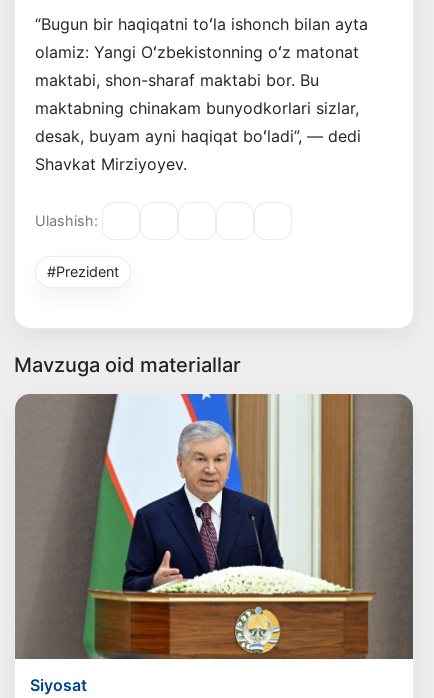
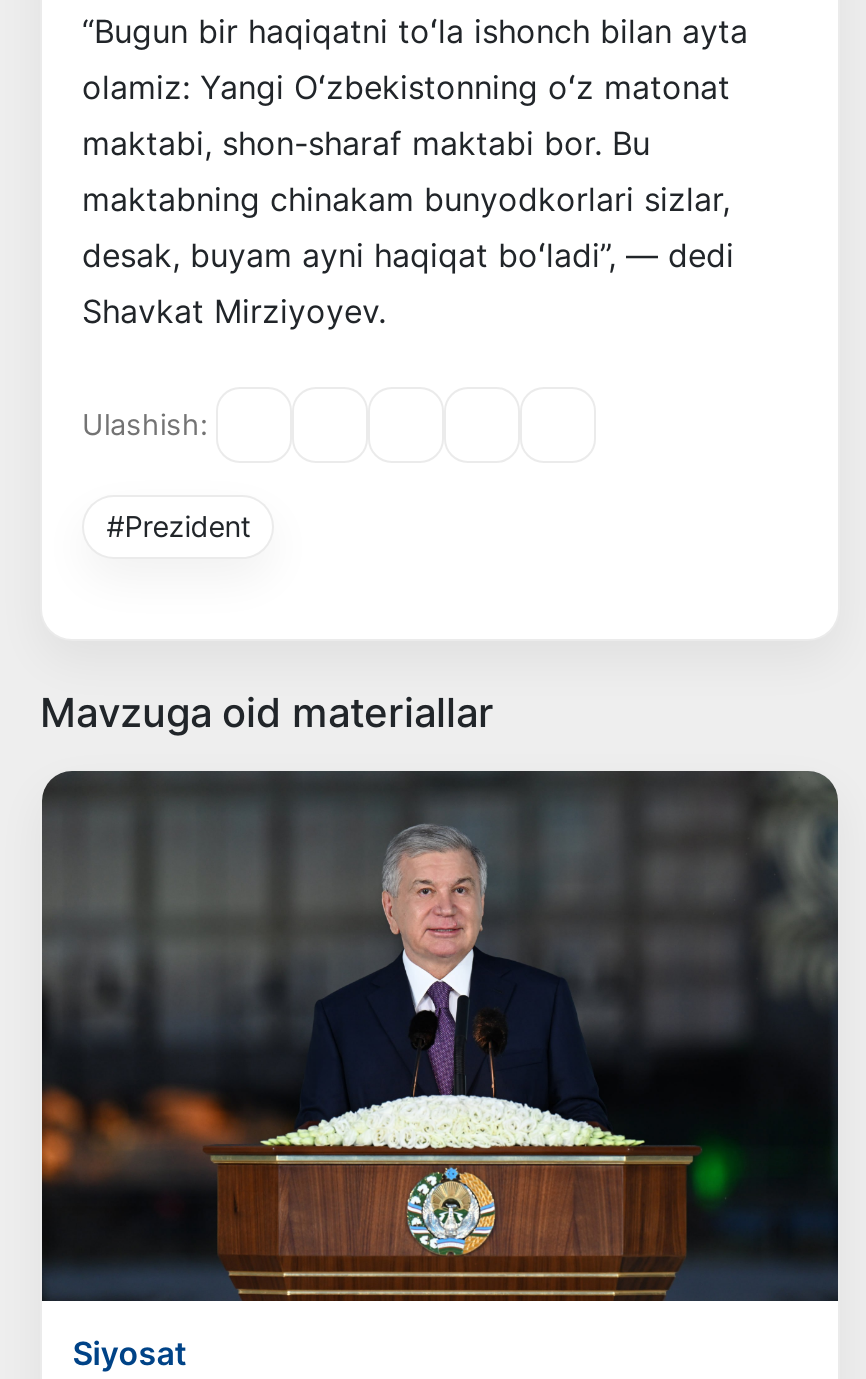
[15,393,413,660] [image] -> [40,769,838,1303] [image]

